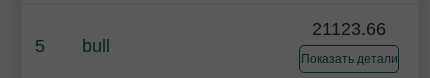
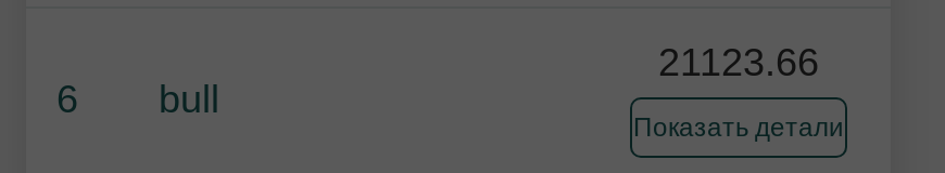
[35,36,110,56] 5 bull -> [56,77,219,121] 6 bull

